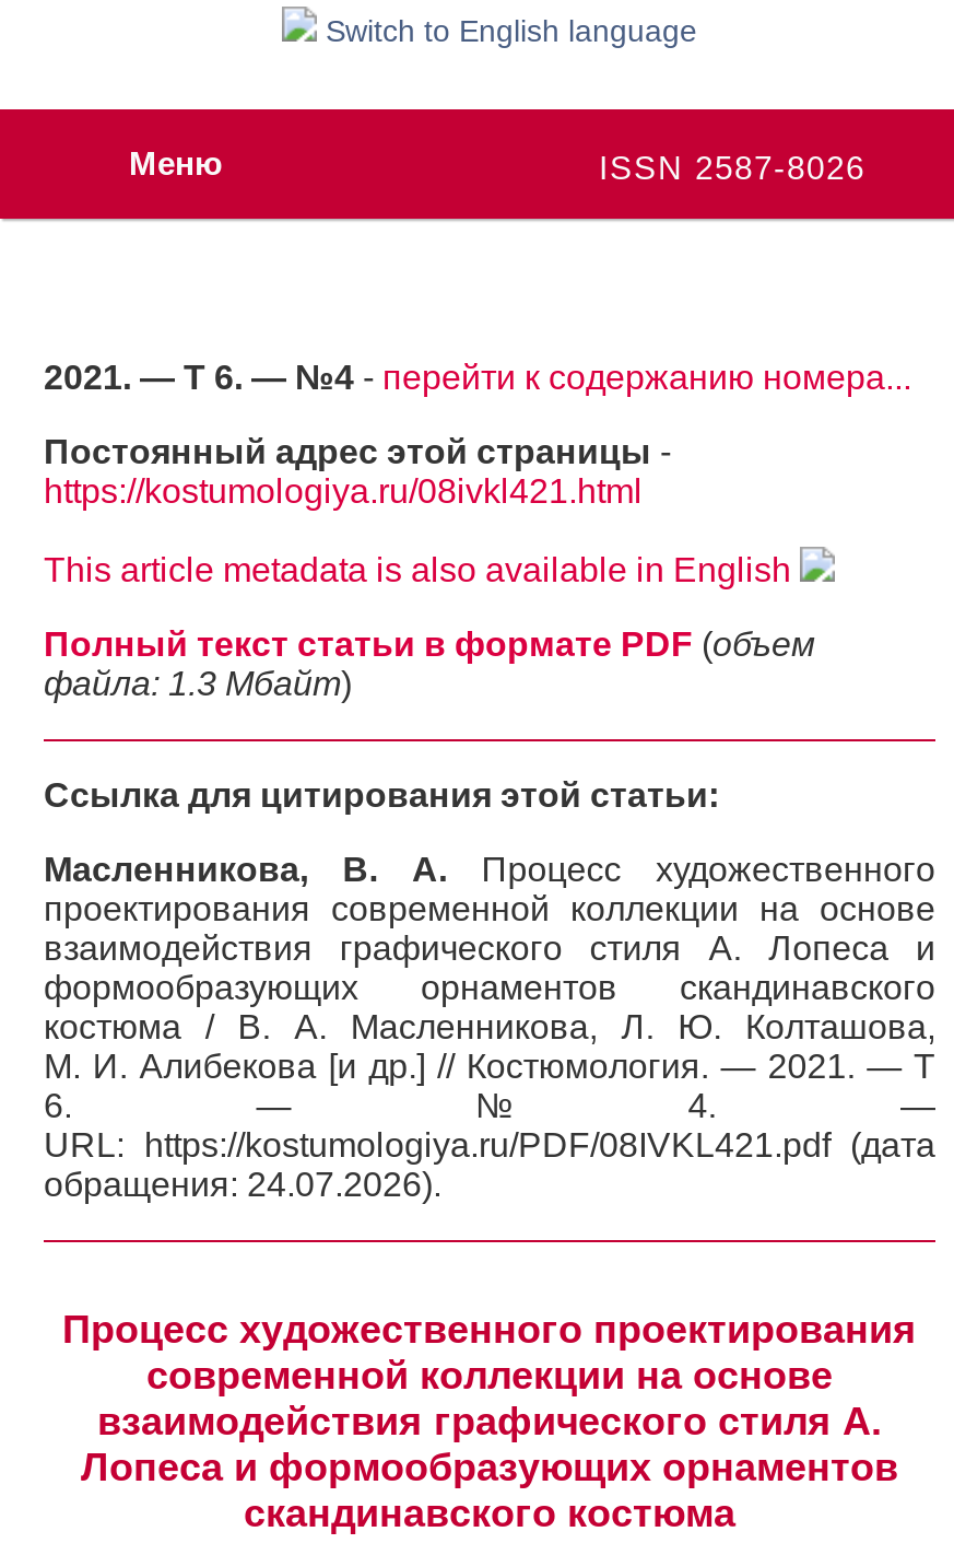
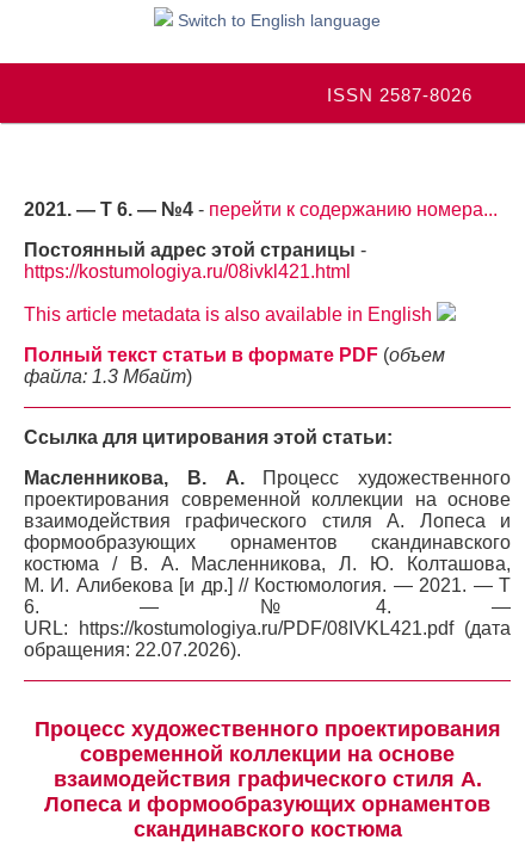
[129,144,223,182] Меню -> none
[44,1166,441,1203] обращения: 24.07.2026). -> [24,640,241,660] обращения: 22.07.2026).

